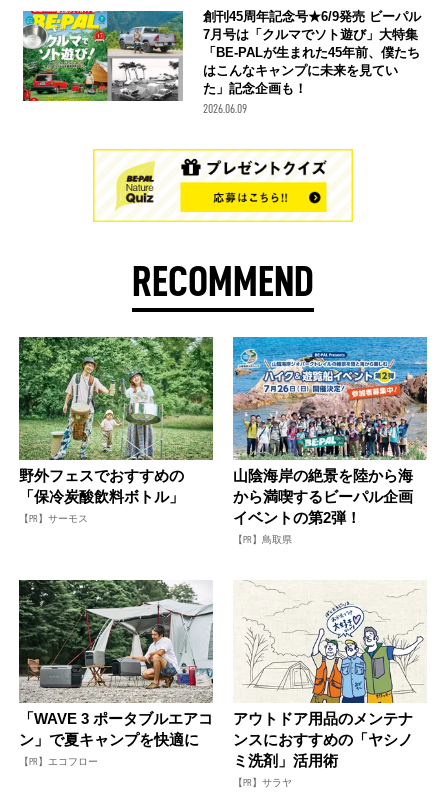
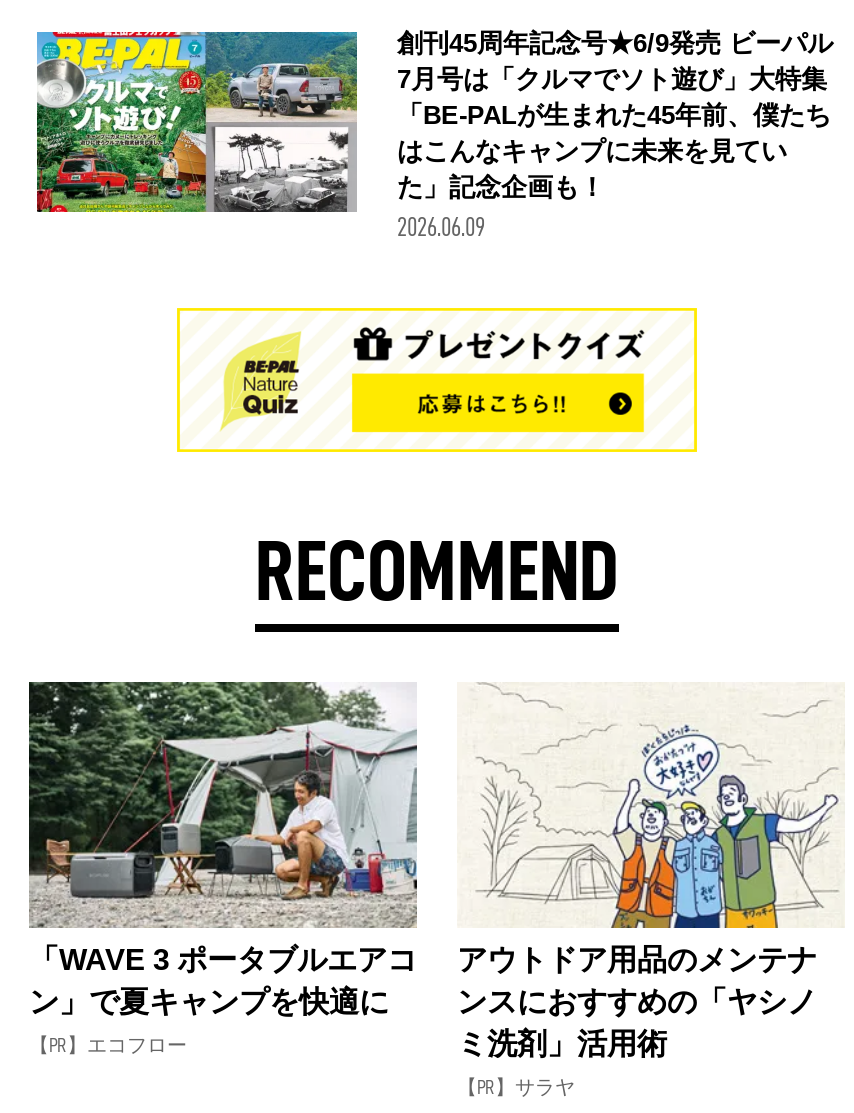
[18,336,214,524] [image] | 野外フェスでおすすめの | 「保冷炭酸飲料ボトル」 | 【PR】サーモス -> none
[232,336,428,545] [image] | 山陰海岸の絶景を陸から海 | から満喫するビーパル企画 | イベントの第2弾！ | 【PR】鳥取県 -> none

